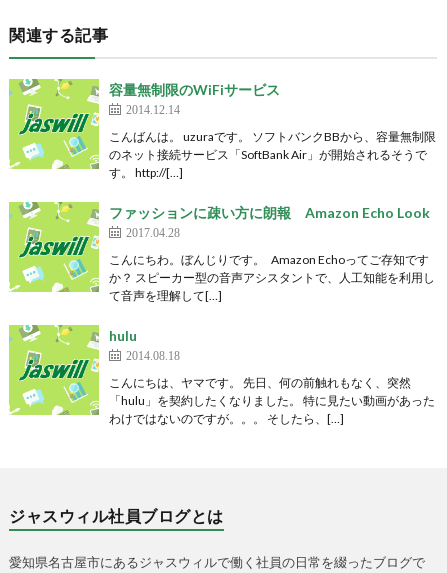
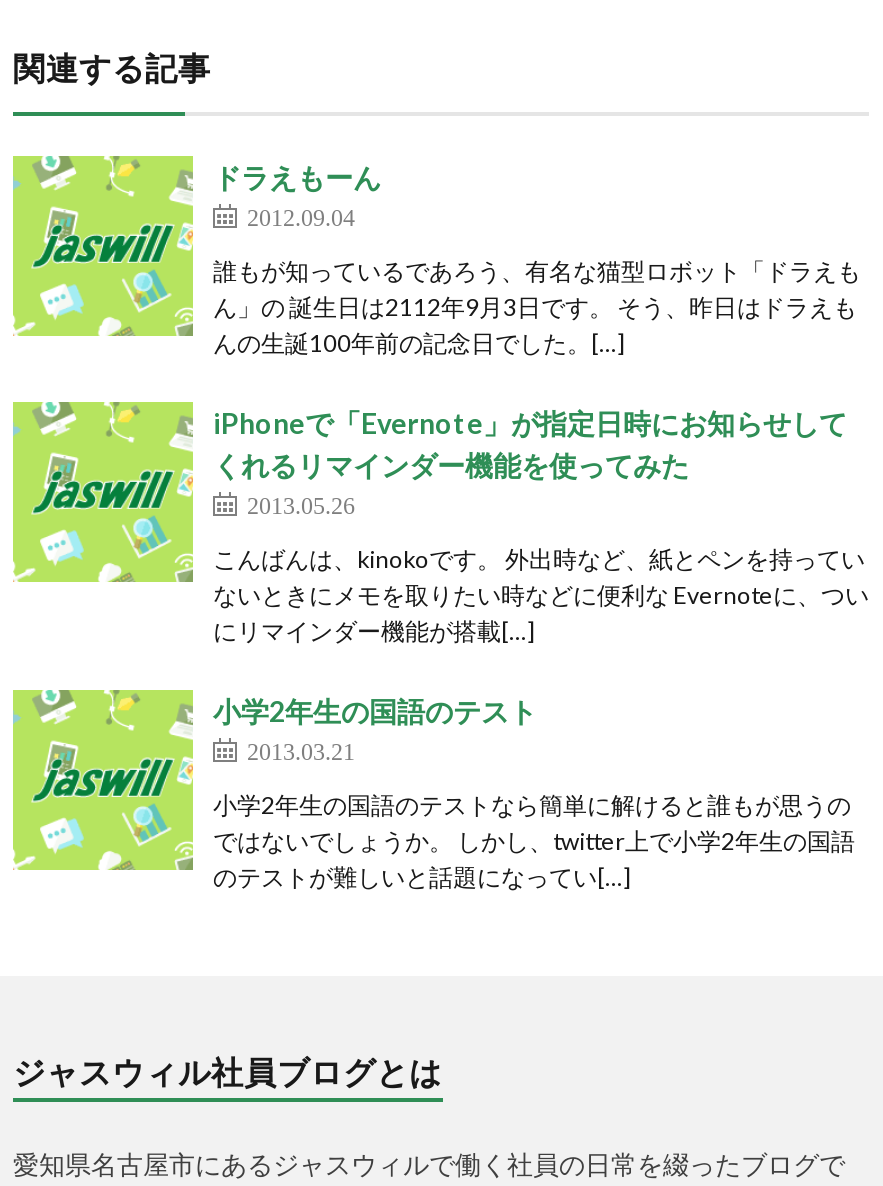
[109,81,280,115] 容量無制限のWiFiサービス | 2014.12.14 -> [213,159,381,227] ドラえもーん | 2012.09.04
[109,129,436,180] こんばんは。 uzuraです。 ソフトバンクBBから、容量無制限 | のネット接続サービス「SoftBank Air」が開始されるそうで | す。 http://[…] -> [213,255,861,357] 誰もが知っているであろう、有名な猫型ロボット「ドラえも | ん」の 誕生日は2112年9月3日です。 そう、昨日はドラえも | んの生誕100年前の記念日でした。[…]
[109,204,430,238] ファッションに疎い方に朗報 Amazon Echo Look | 2017.04.28 -> [213,405,847,515] iPhoneで「Evernote」が指定日時にお知らせして | くれるリマインダー機能を使ってみた | 2013.05.26
[109,252,435,303] こんにちわ。ぼんじりです。 Amazon Echoってご存知です | か？ スピーカー型の音声アシスタントで、人工知能を利用し | て音声を理解して[…] -> [213,543,869,645] こんばんは、kinokoです。 外出時など、紙とペンを持ってい | ないときにメモを取りたい時などに便利な Evernoteに、つい | にリマインダー機能が搭載[…]
[109,327,180,361] hulu | 2014.08.18 -> [213,693,537,761] 小学2年生の国語のテスト | 2013.03.21
[109,375,435,426] こんにちは、ヤマです。 先日、何の前触れもなく、突然 | 「hulu」を契約したくなりました。 特に見たい動画があった | わけではないのですが。。。 そしたら、[…] -> [213,789,855,891] 小学2年生の国語のテストなら簡単に解けると誰もが思うの | ではないでしょうか。 しかし、twitter上で小学2年生の国語 | のテストが難しいと話題になってい[…]

